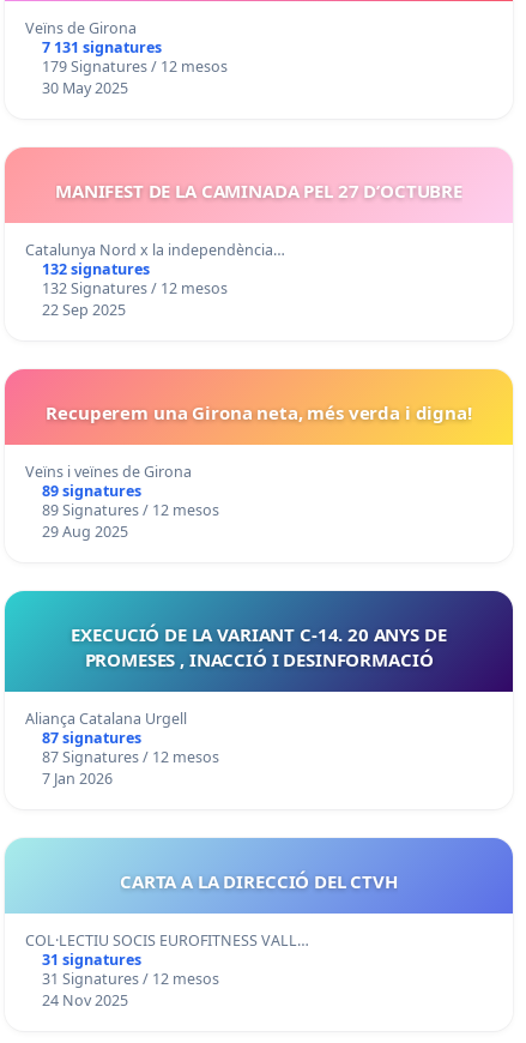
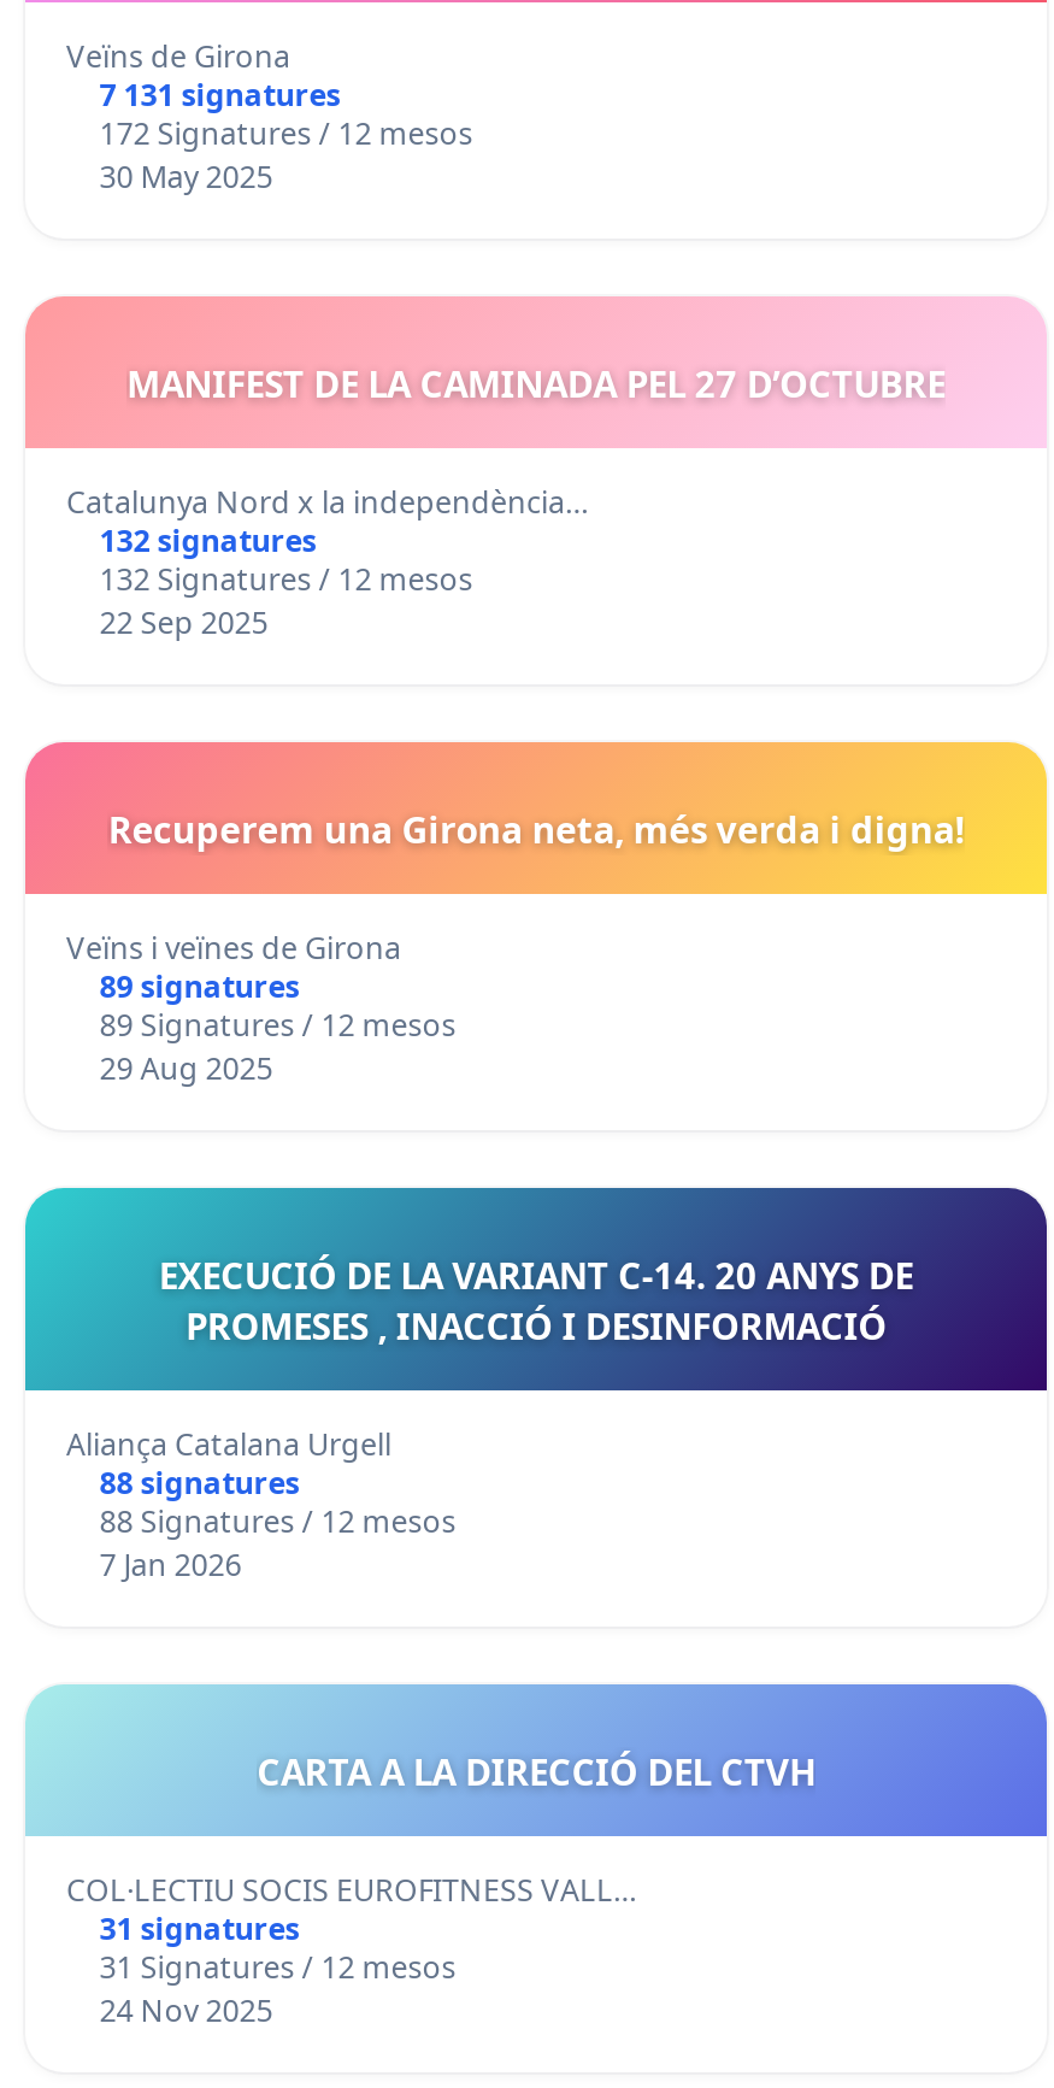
[42,56,227,76] 179 Signatures / 12 mesos -> [99,113,473,153] 172 Signatures / 12 mesos
[42,727,141,748] 87 signatures -> [99,1462,299,1503] 88 signatures
[42,747,219,767] 87 Signatures / 12 mesos -> [99,1501,456,1541] 88 Signatures / 12 mesos

